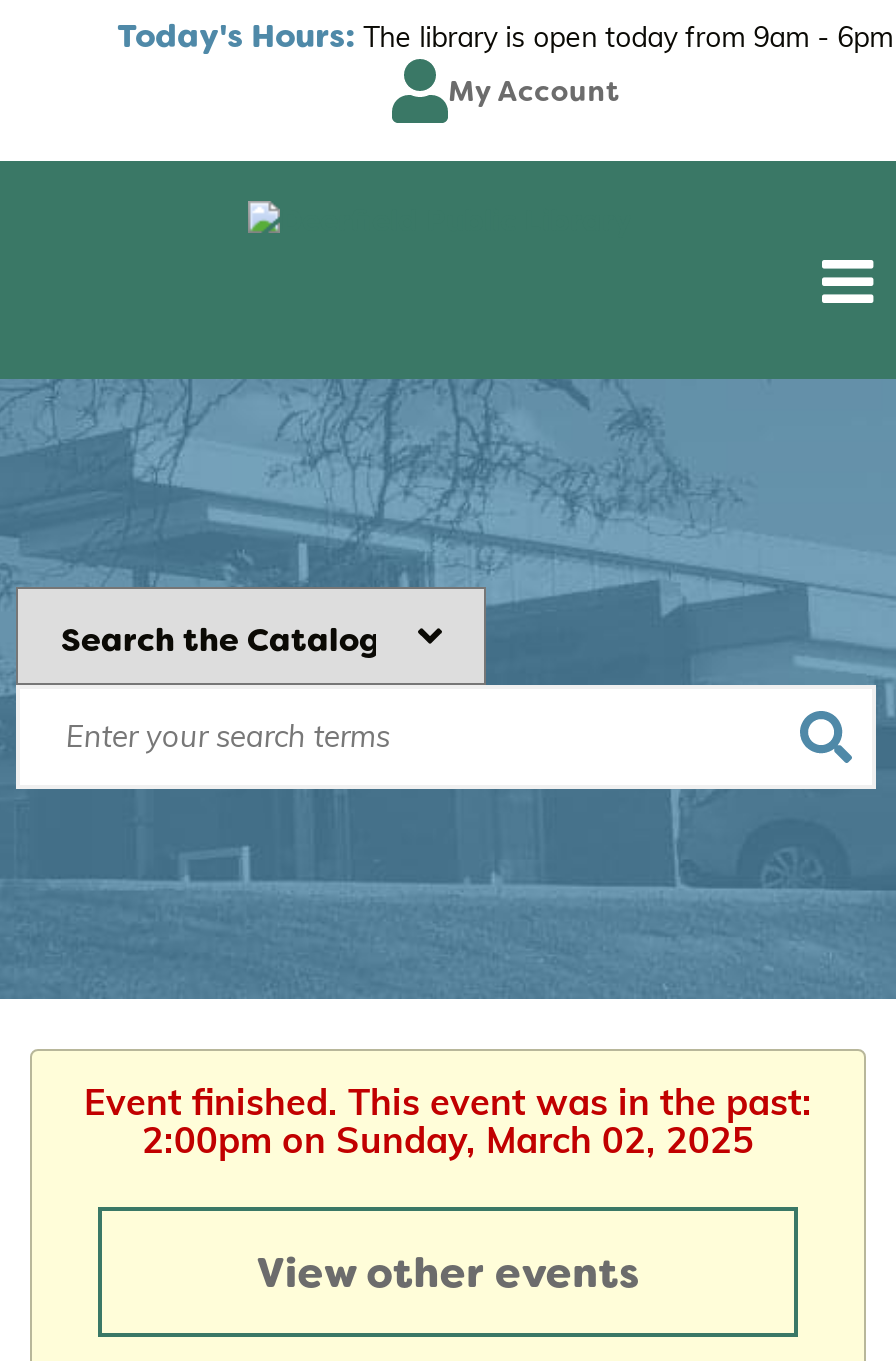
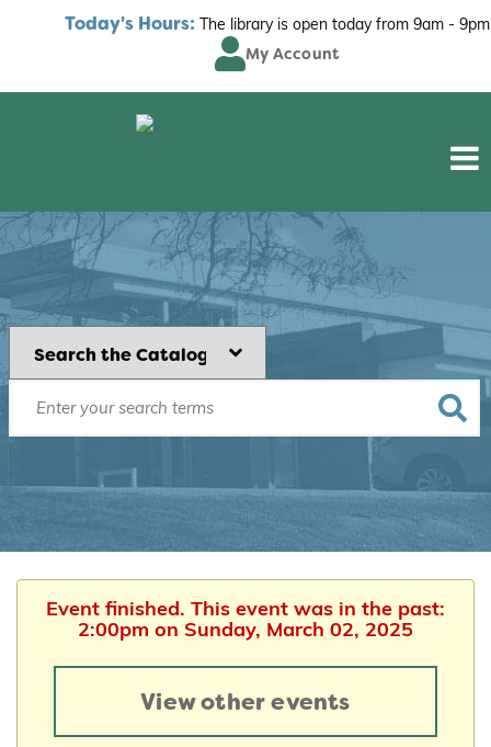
[117,15,893,57] Today's Hours: The library is open today from 9am - 6pm -> [64,12,489,35] Today's Hours: The library is open today from 9am - 9pm

